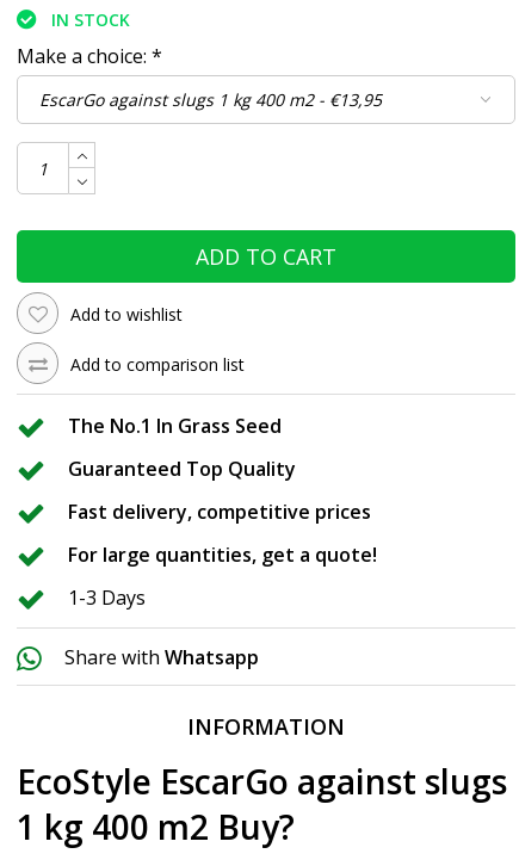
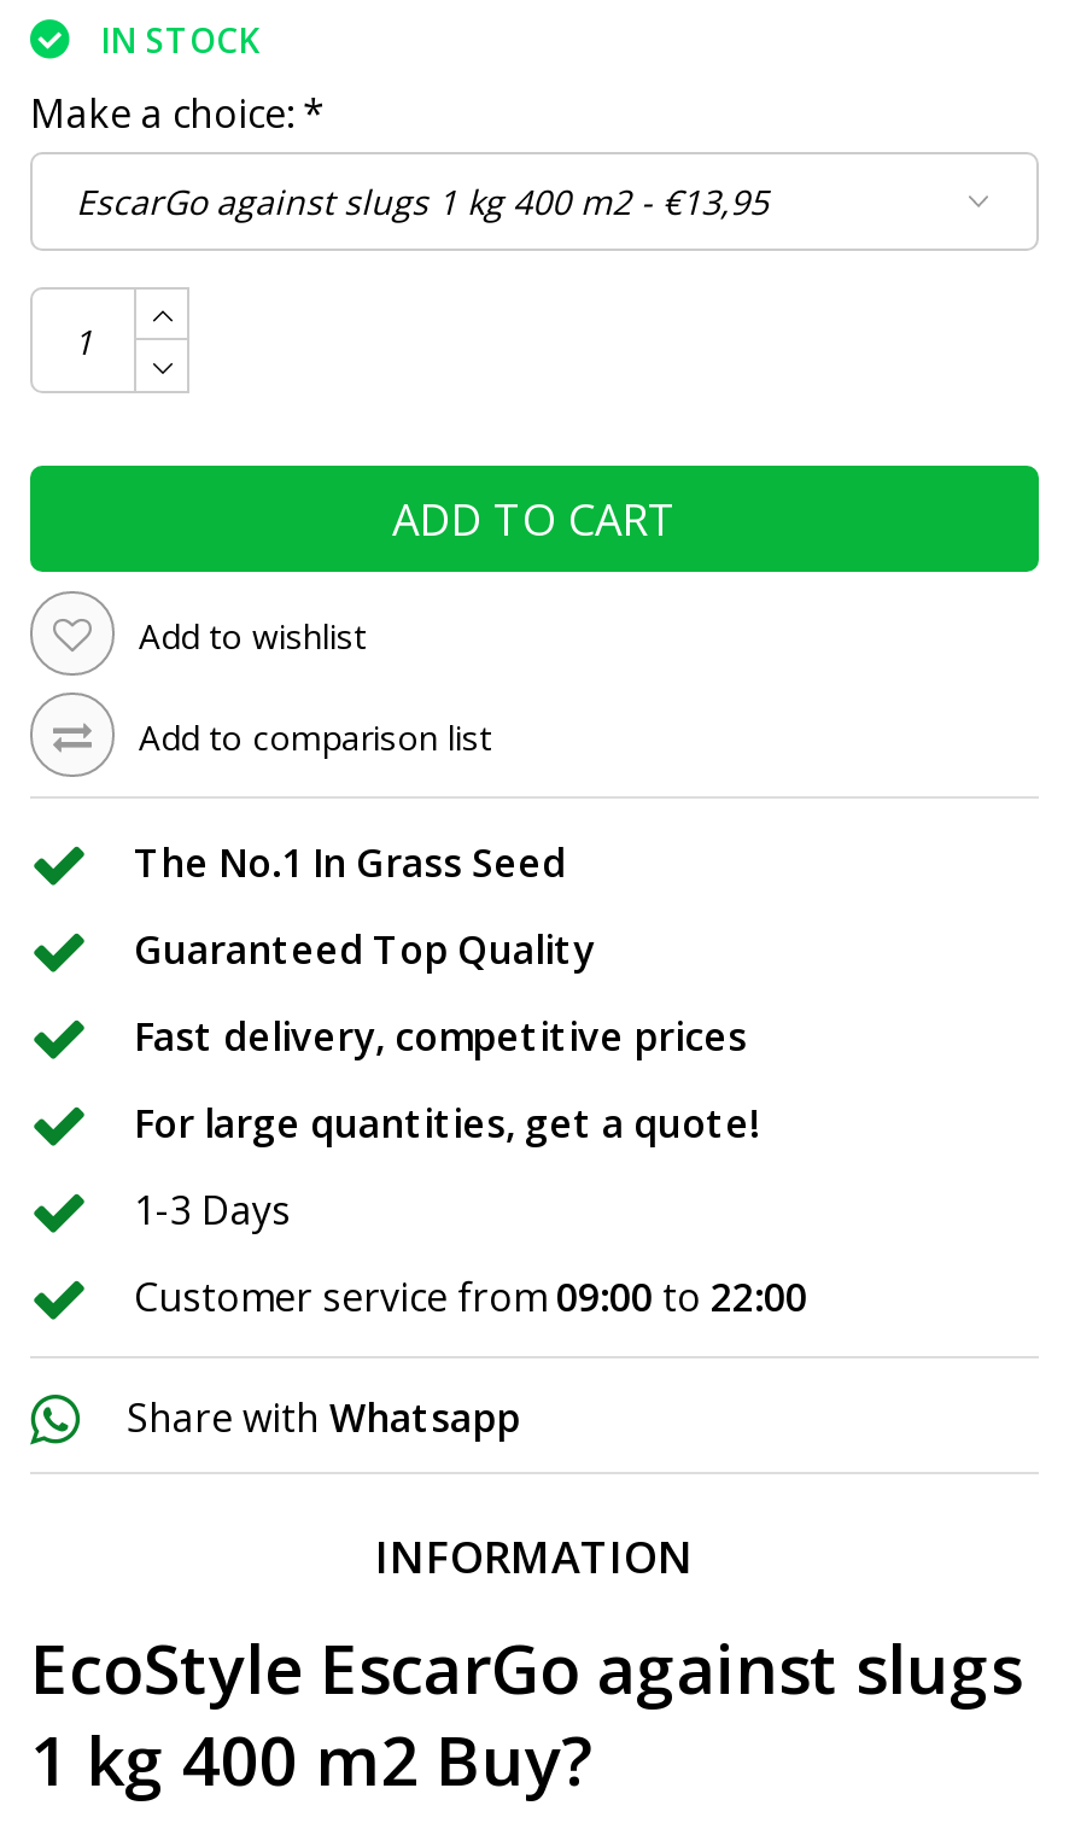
none -> [134,1270,807,1323] Customer service from 09:00 to 22:00

